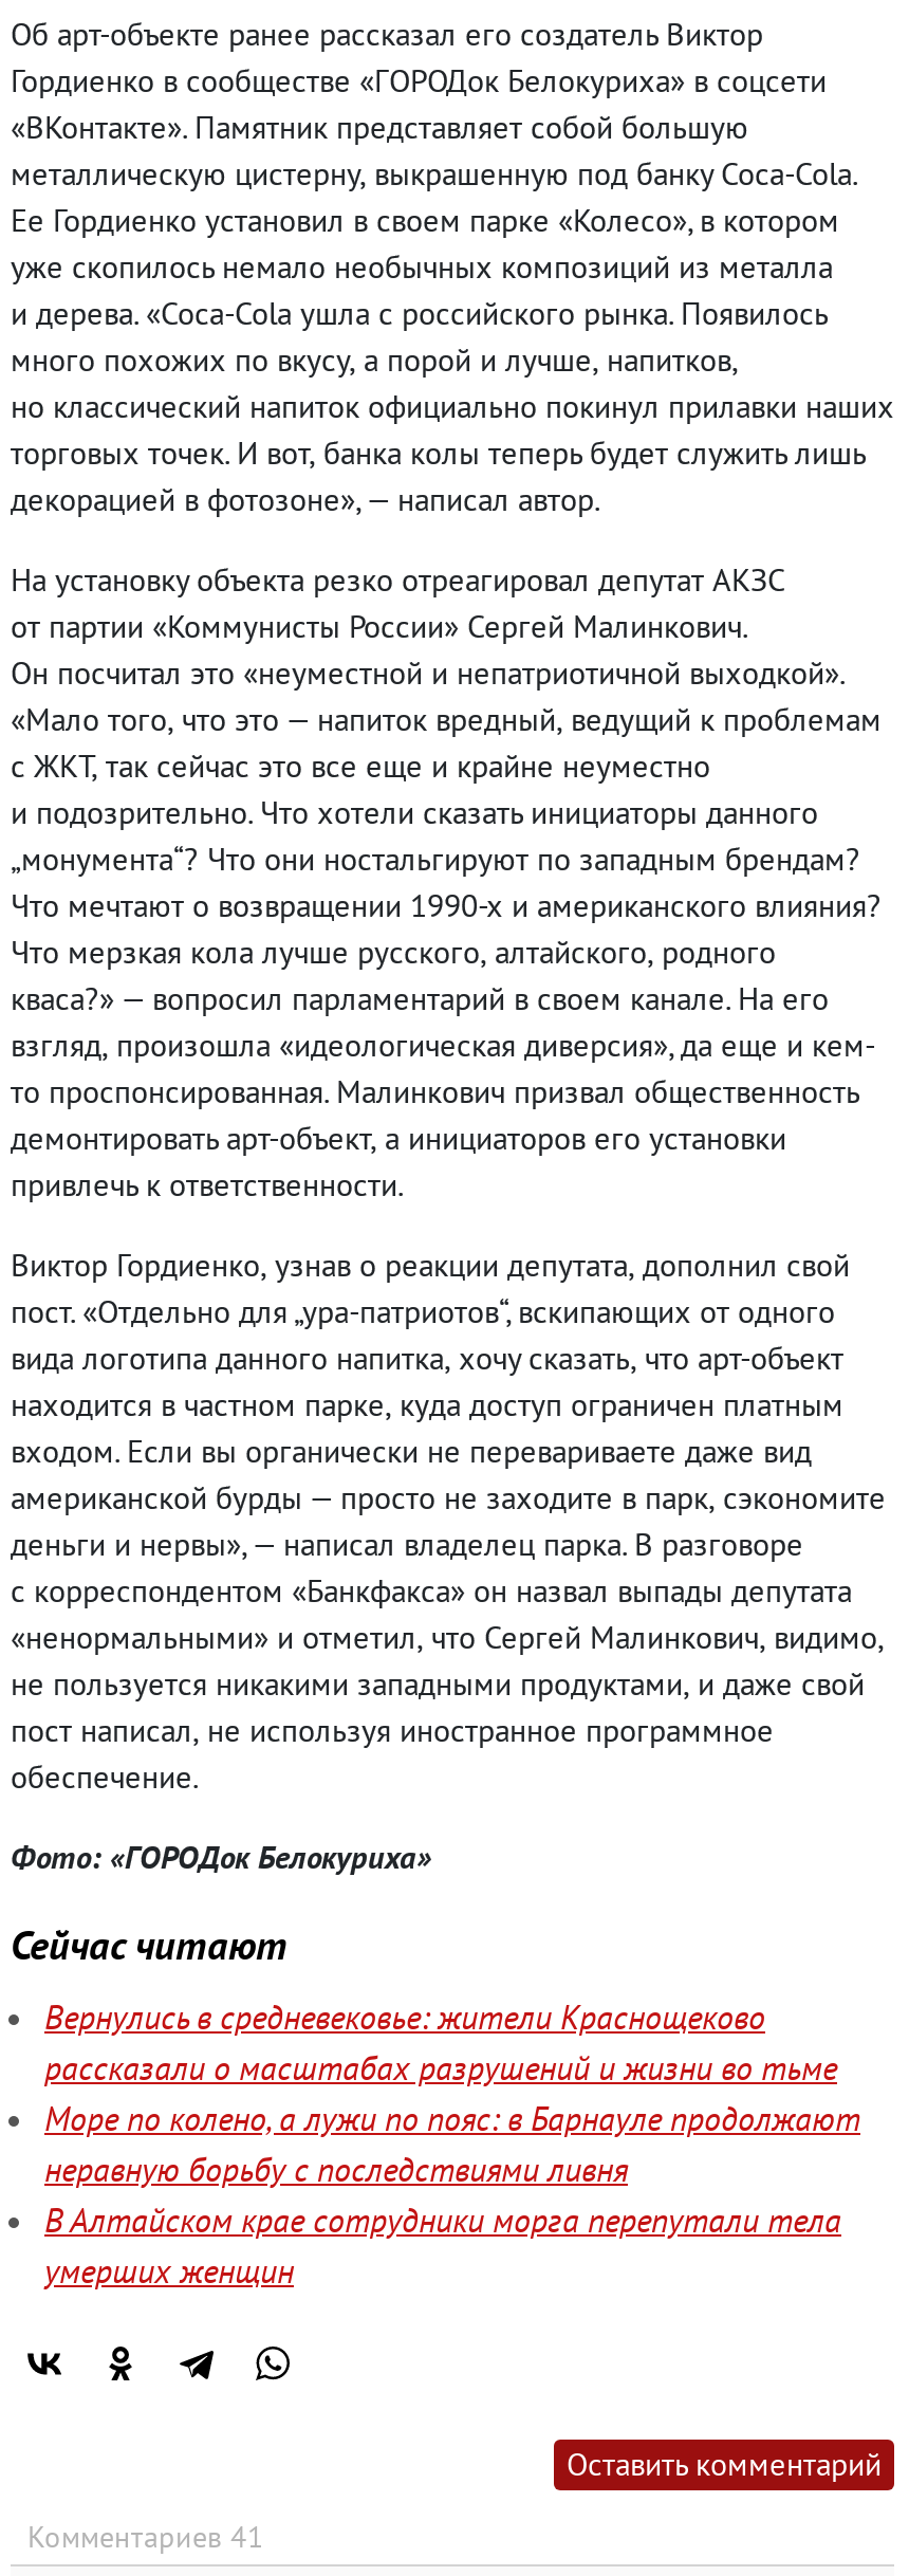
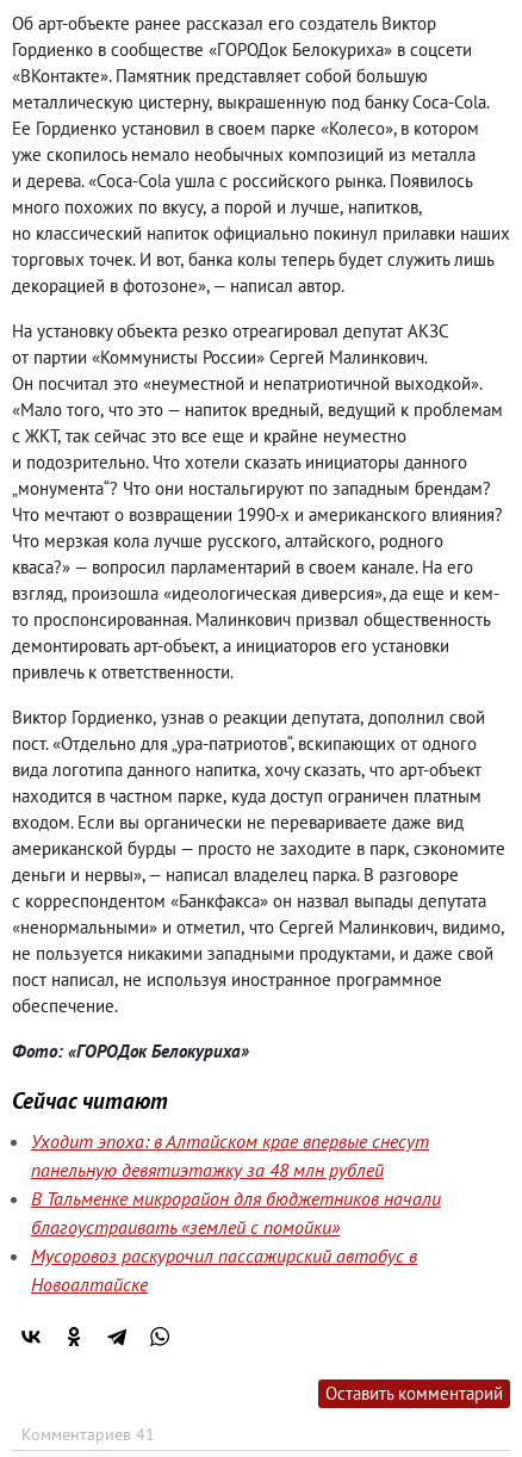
[44,1996,860,2292] Вернулись в средневековье: жители Краснощеково | рассказали о масштабах разрушений и жизни во тьме | Море по колено, а лужи по пояс: в Барнауле продолжают | неравную борьбу с последствиями ливня | В Алтайском крае сотрудники морга перепутали тела | умерших женщин -> [31,1129,441,1296] Уходит эпоха: в Алтайском крае впервые снесут | панельную девятиэтажку за 48 млн рублей | В Тальменке микрорайон для бюджетников начали | благоустраивать «землей с помойки» | Мусоровоз раскурочил пассажирский автобус в | Новоалтайске

